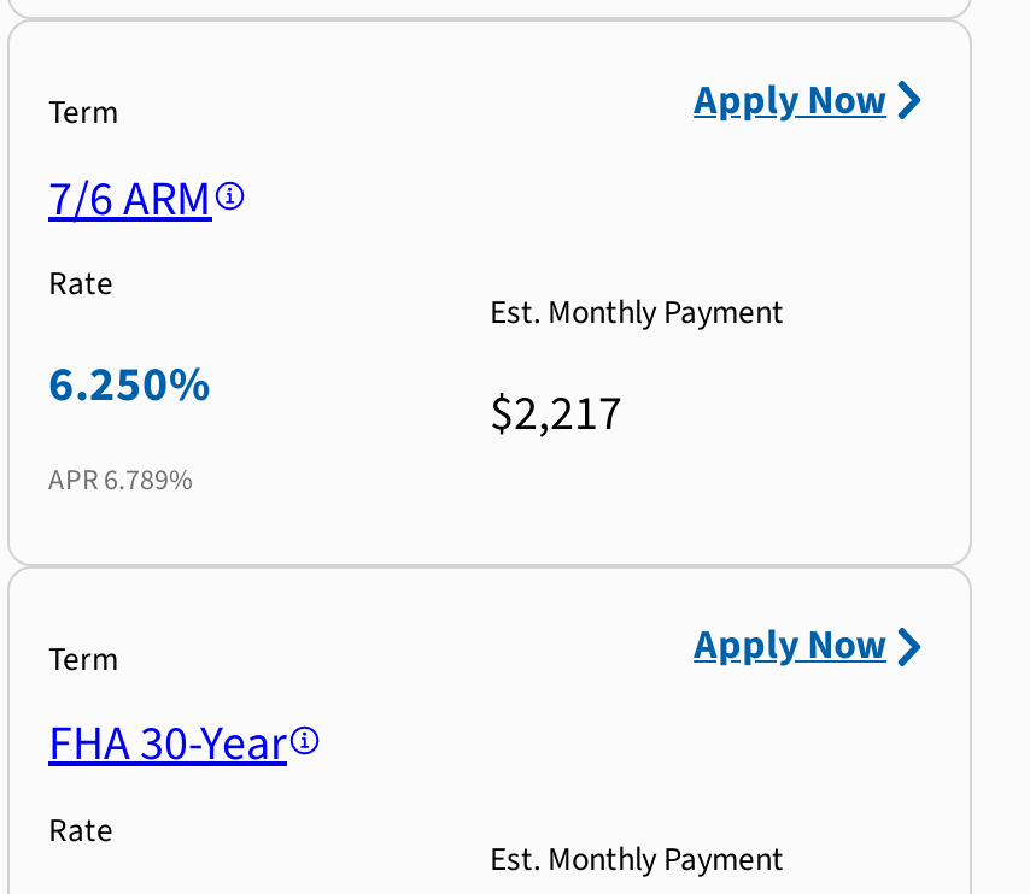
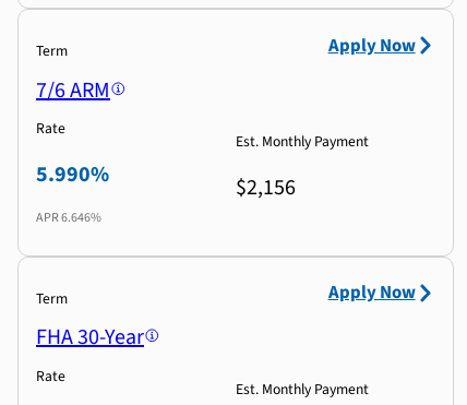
[48,352,210,420] 6.250% -> [36,160,109,190] 5.990%
[490,381,622,449] $2,217 -> [236,173,296,203] $2,156
[48,461,193,502] APR 6.789% -> [36,209,101,227] APR 6.646%

